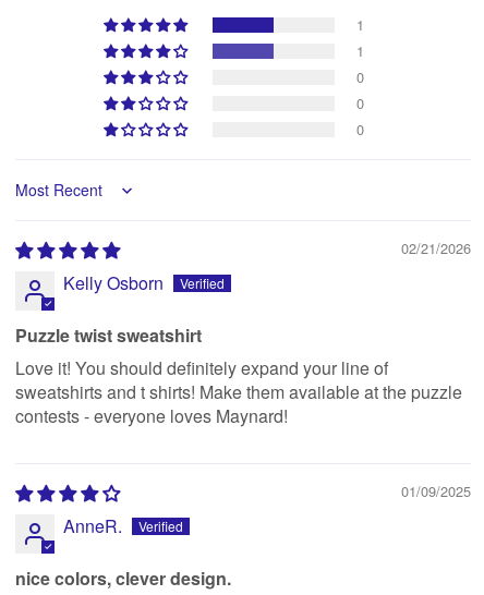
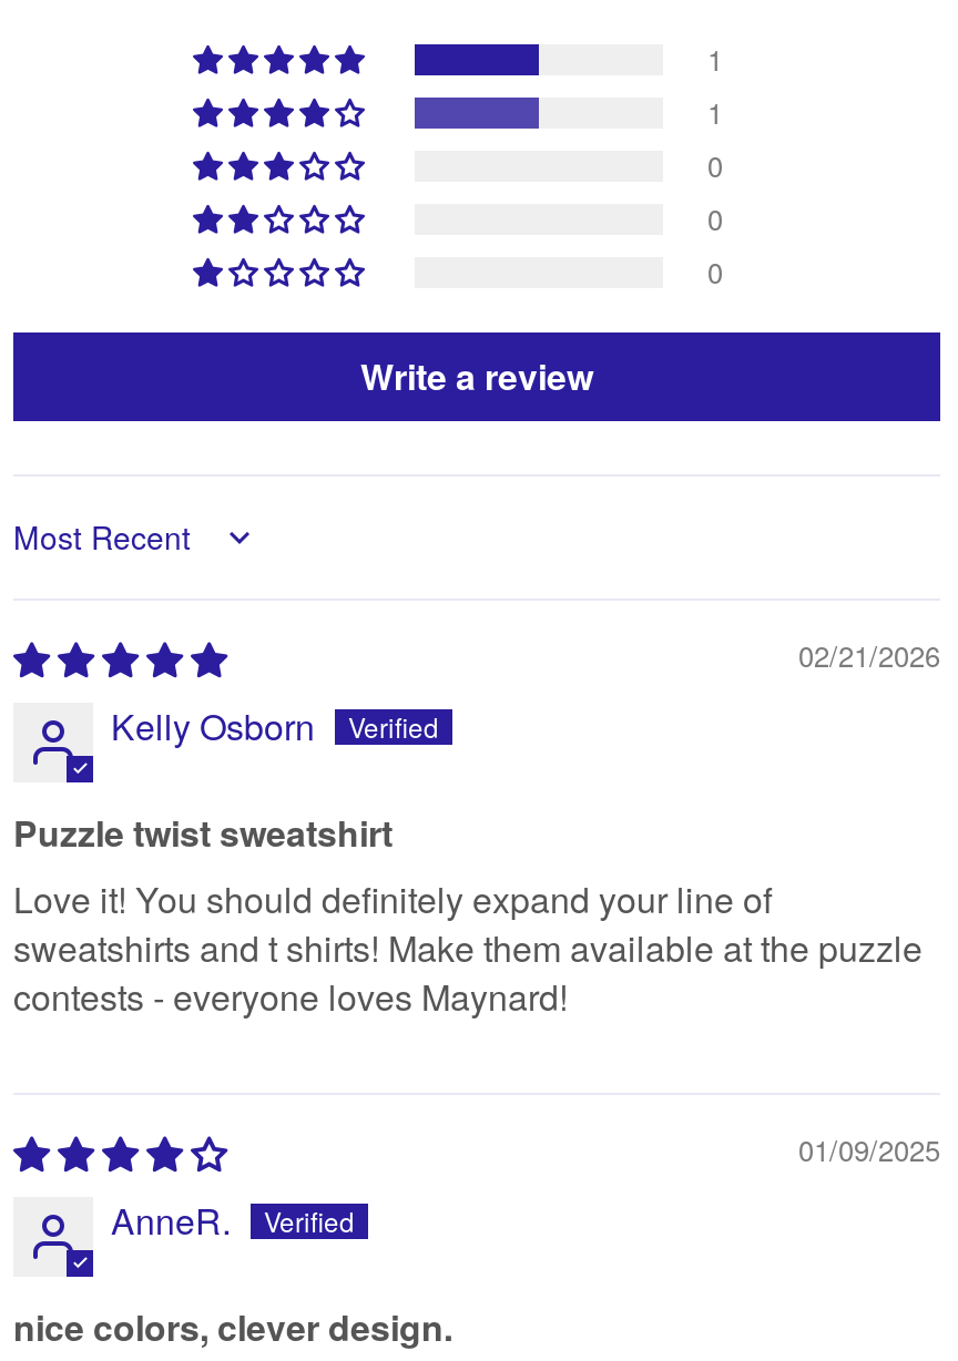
none -> [360,350,593,401] Write a review

